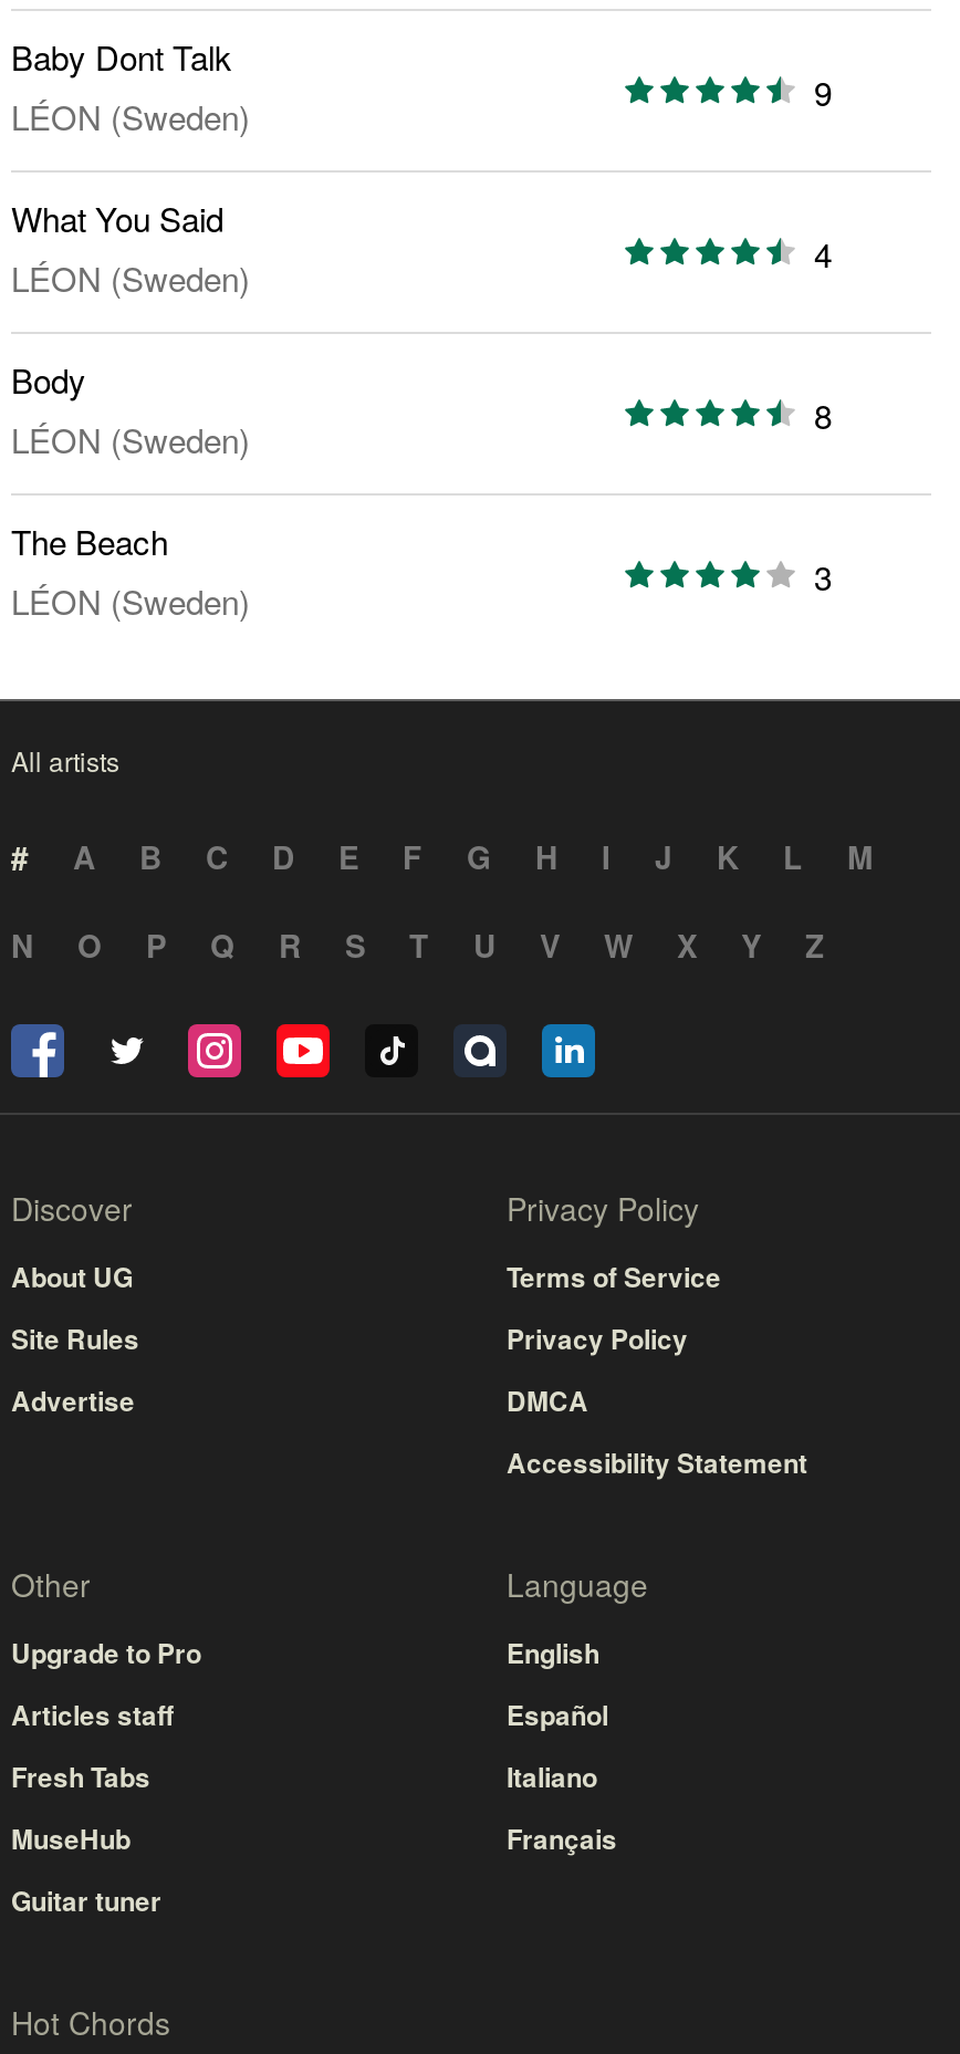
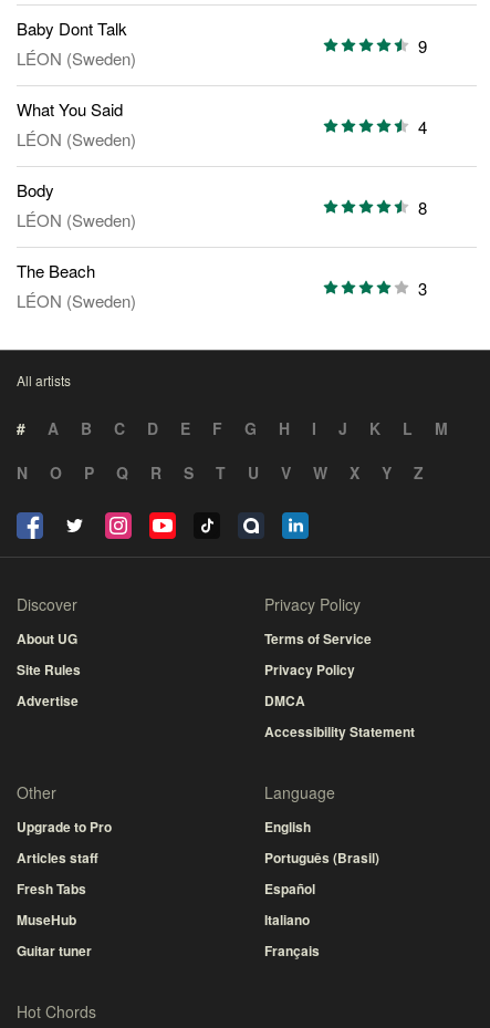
moved [507,1695,617,1859] -> [264,879,320,961]: Español | Italiano | Français
none -> [264,848,379,868] Português (Brasil)

